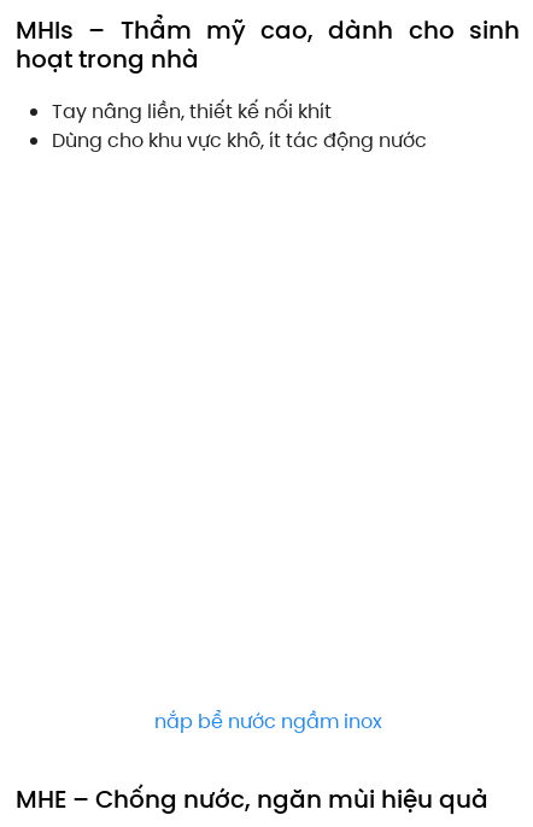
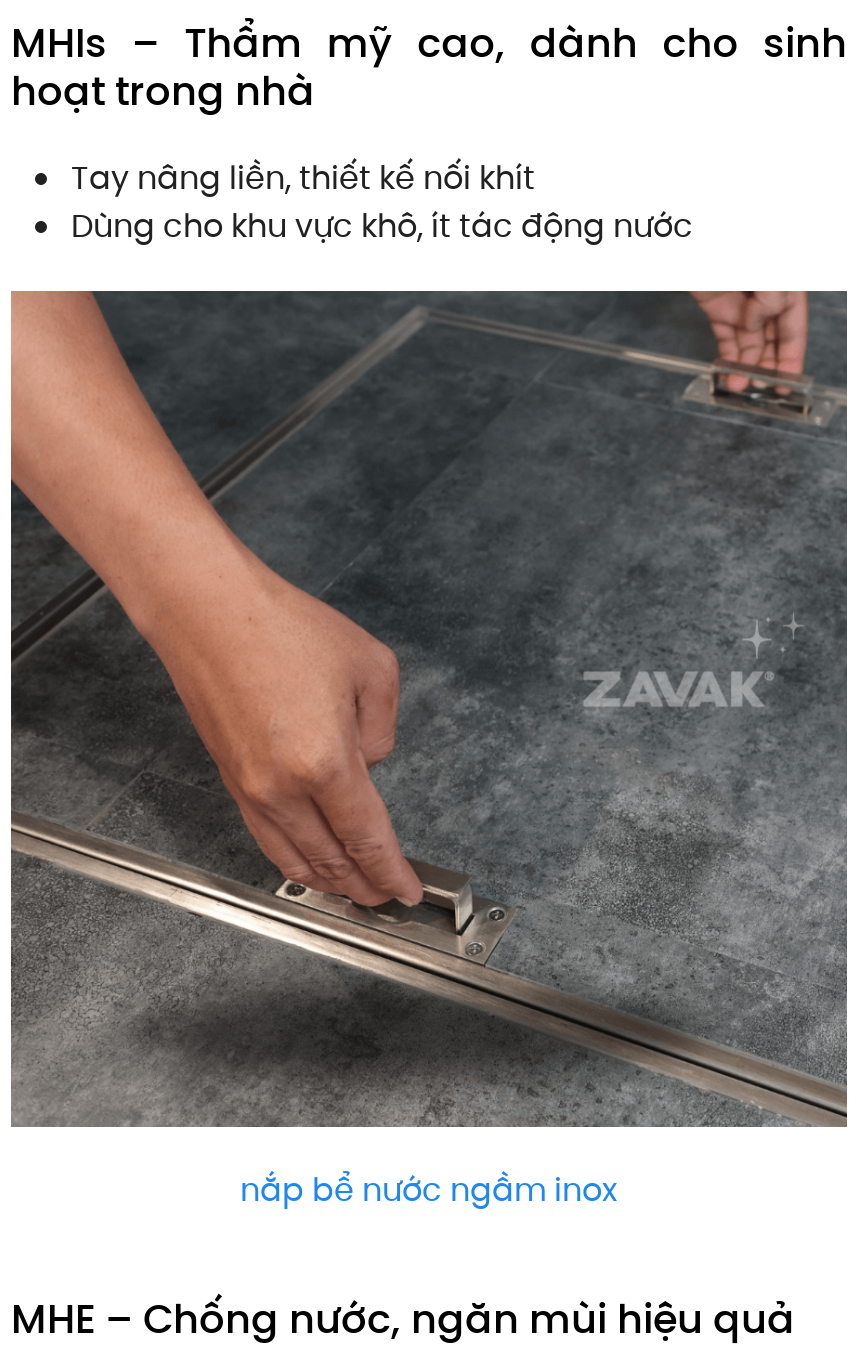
none -> [9,289,849,1129] [image]

